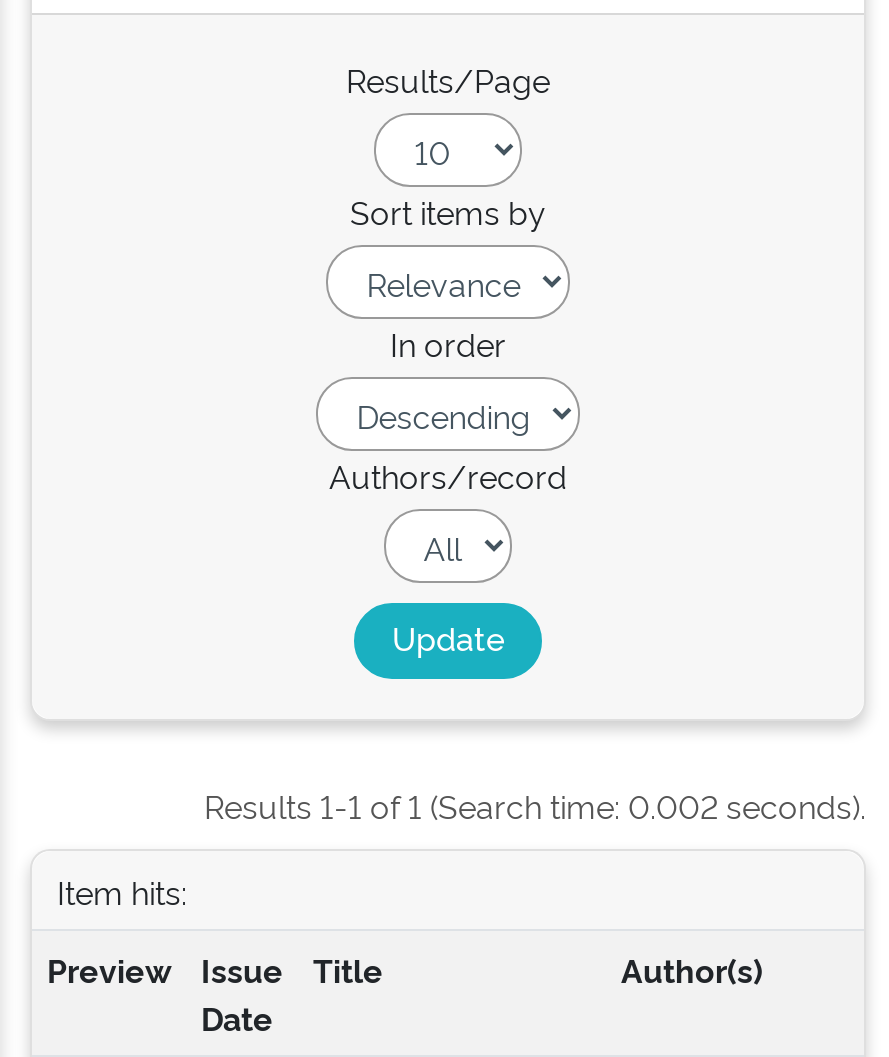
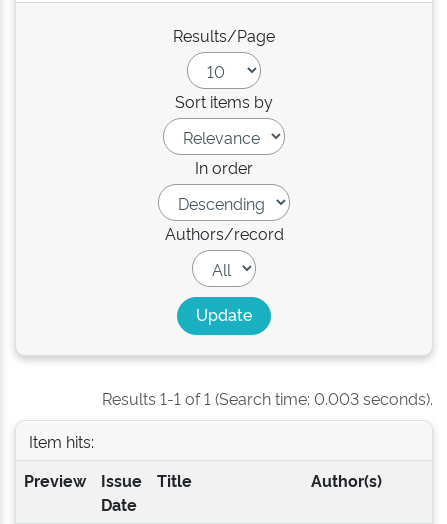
[204,783,866,827] Results 1-1 of 1 (Search time: 0.002 seconds). -> [102,387,433,409] Results 1-1 of 1 (Search time: 0.003 seconds).

